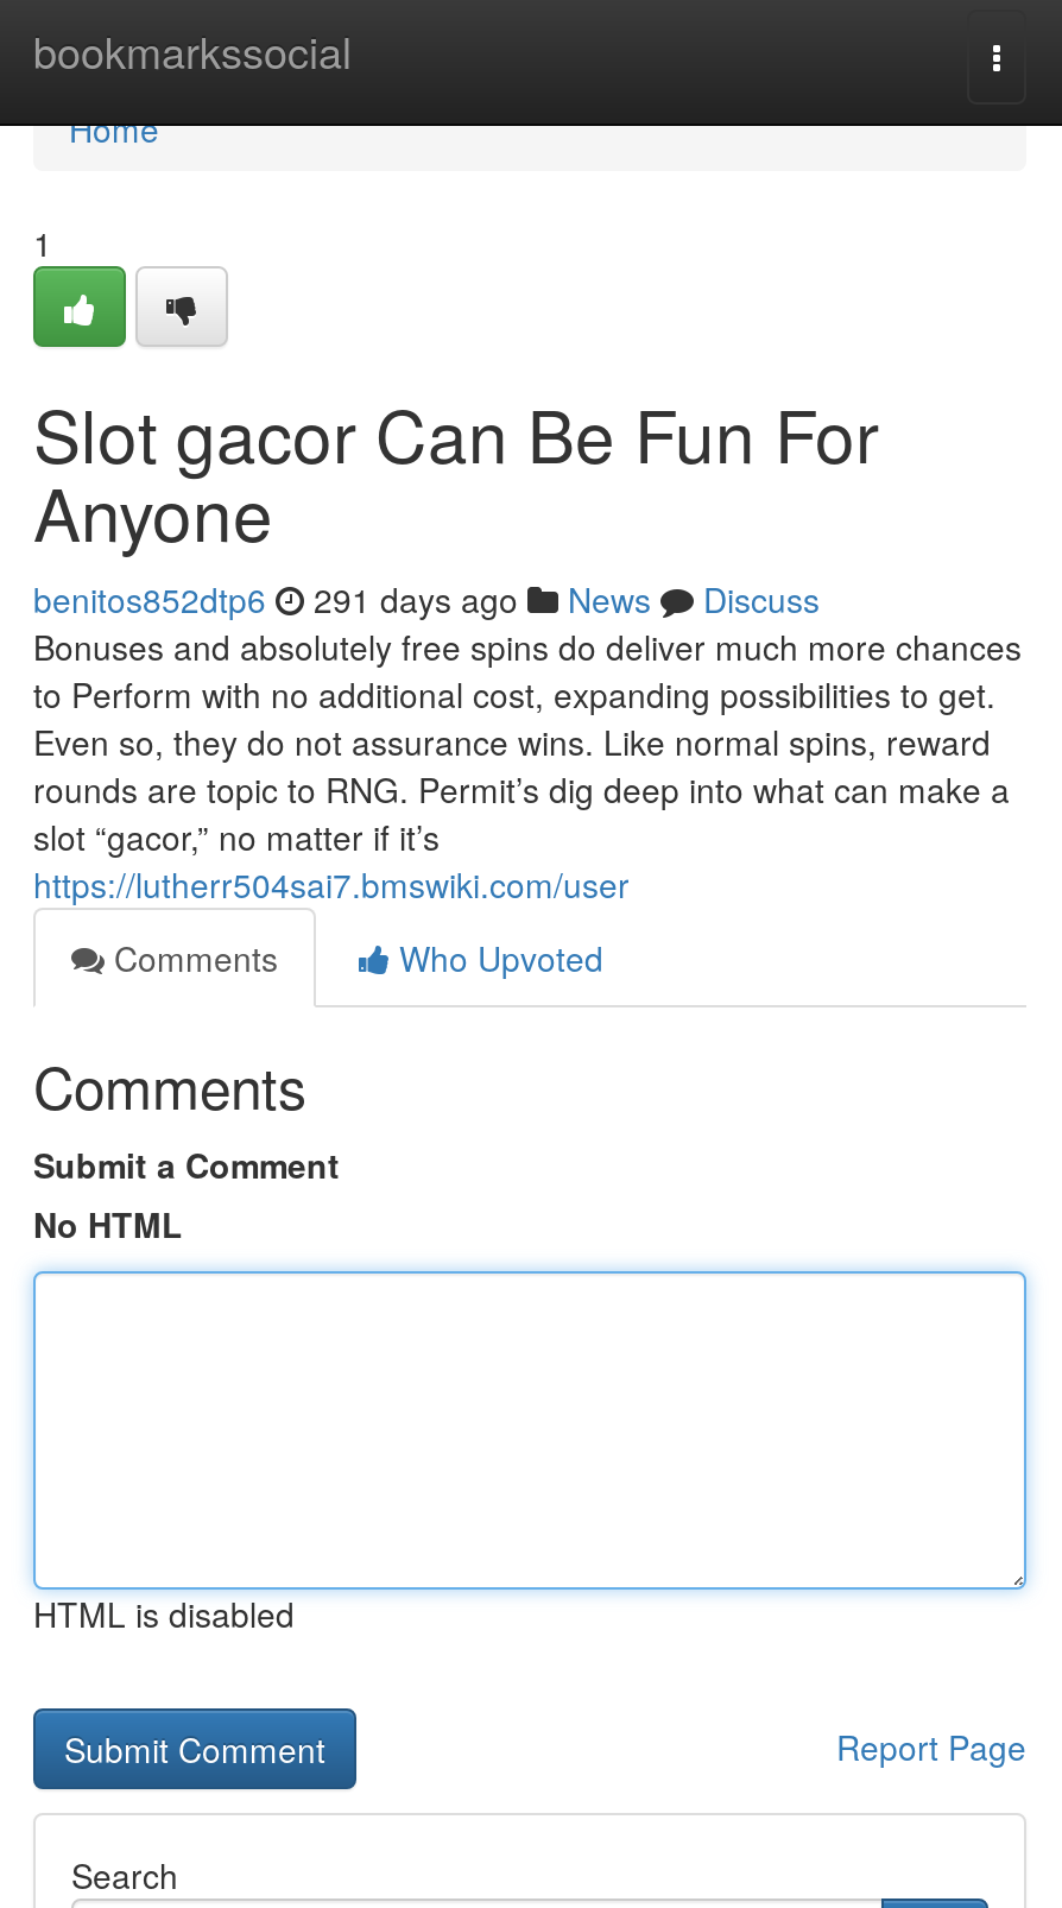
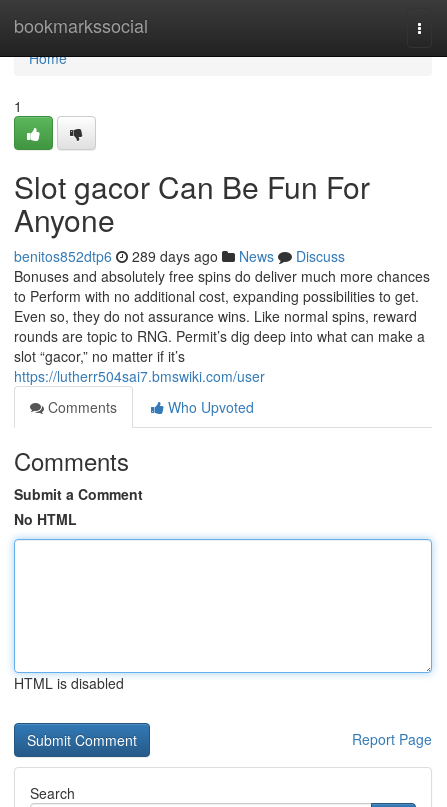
[33,575,820,623] benitos852dtp6 291 days ago News Discuss -> [14,246,345,266] benitos852dtp6 289 days ago News Discuss

